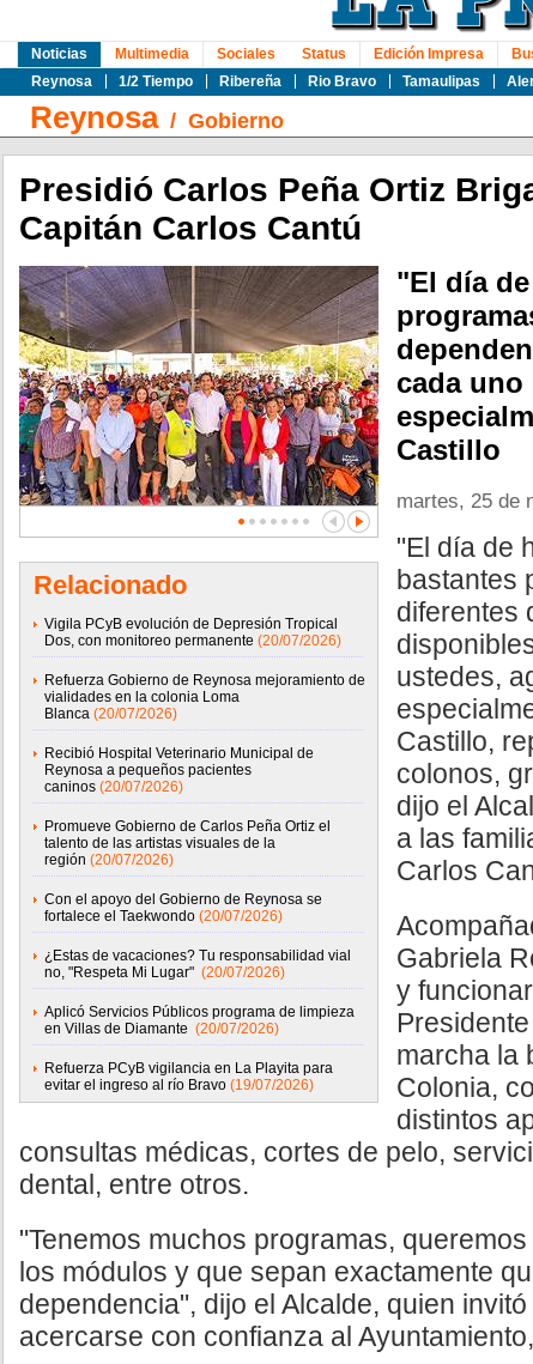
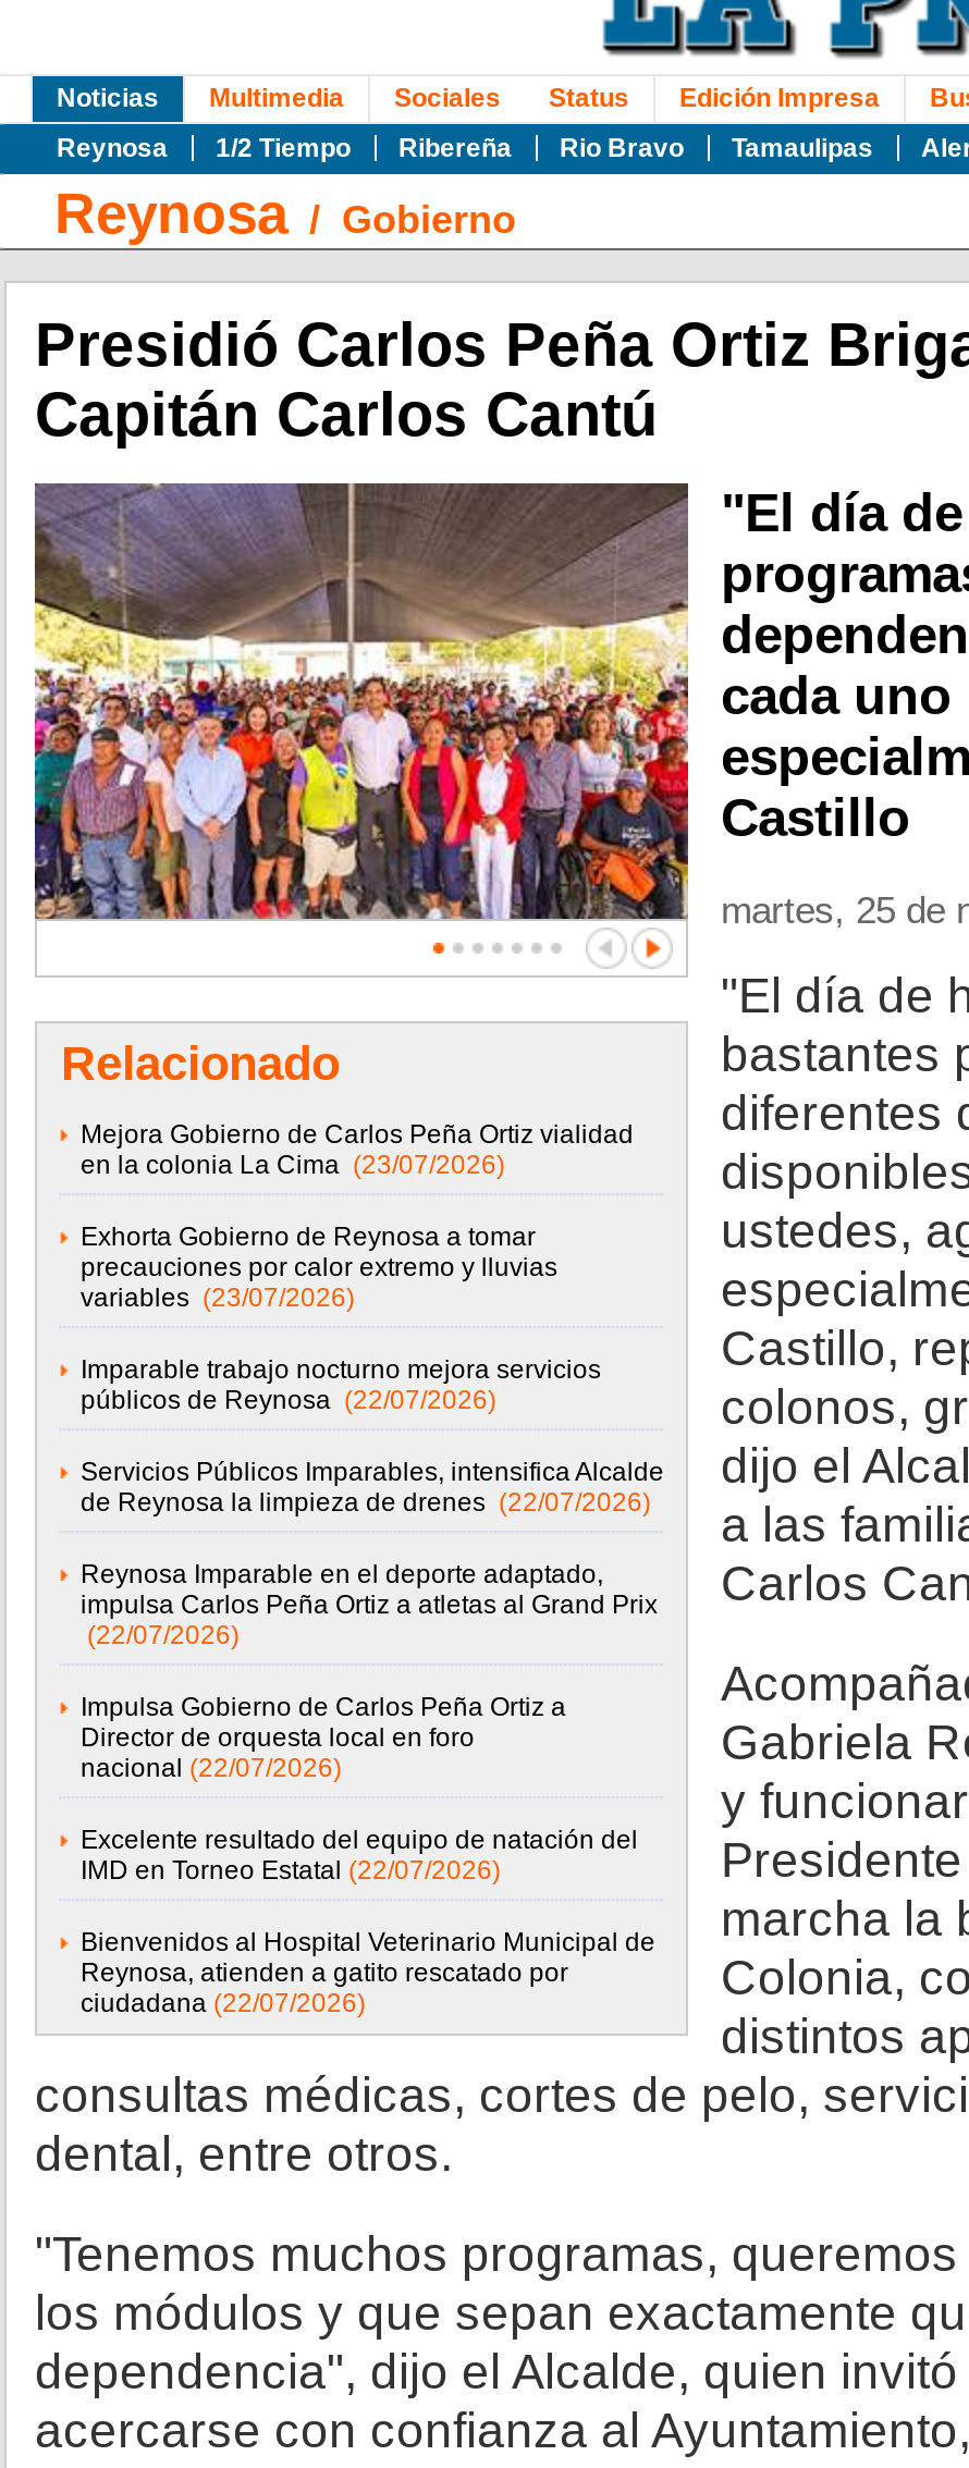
[44,616,341,649] Vigila PCyB evolución de Depresión Tropical | Dos, con monitoreo permanente (20/07/2026) -> [81,1119,634,1180] Mejora Gobierno de Carlos Peña Ortiz vialidad | en la colonia La Cima (23/07/2026)
[44,672,365,722] Refuerza Gobierno de Reynosa mejoramiento de | vialidades en la colonia Loma | Blanca (20/07/2026) -> [81,1221,557,1313] Exhorta Gobierno de Reynosa a tomar | precauciones por calor extremo y lluvias | variables (23/07/2026)
[44,745,314,795] Recibió Hospital Veterinario Municipal de | Reynosa a pequeños pacientes | caninos (20/07/2026) -> [81,1354,601,1415] Imparable trabajo nocturno mejora servicios | públicos de Reynosa (22/07/2026)
[44,818,331,868] Promueve Gobierno de Carlos Peña Ortiz el | talento de las artistas visuales de la | región (20/07/2026) -> [81,1457,664,1518] Servicios Públicos Imparables, intensifica Alcalde | de Reynosa la limpieza de drenes (22/07/2026)
[44,891,322,925] Con el apoyo del Gobierno de Reynosa se | fortalece el Taekwondo (20/07/2026) -> [81,1559,658,1650] Reynosa Imparable en el deporte adaptado, | impulsa Carlos Peña Ortiz a atletas al Grand Prix | (22/07/2026)
[44,947,351,981] ¿Estas de vacaciones? Tu responsabilidad vial | no, "Respeta Mi Lugar" (20/07/2026) -> [81,1692,566,1783] Impulsa Gobierno de Carlos Peña Ortiz a | Director de orquesta local en foro | nacional (22/07/2026)
[44,1004,355,1037] Aplicó Servicios Públicos programa de limpieza | en Villas de Diamante (20/07/2026) -> [81,1825,638,1886] Excelente resultado del equipo de natación del | IMD en Torneo Estatal (22/07/2026)
[44,1060,333,1093] Refuerza PCyB vigilancia en La Playita para | evitar el ingreso al río Bravo (19/07/2026) -> [81,1927,655,2018] Bienvenidos al Hospital Veterinario Municipal de | Reynosa, atienden a gatito rescatado por | ciudadana (22/07/2026)

